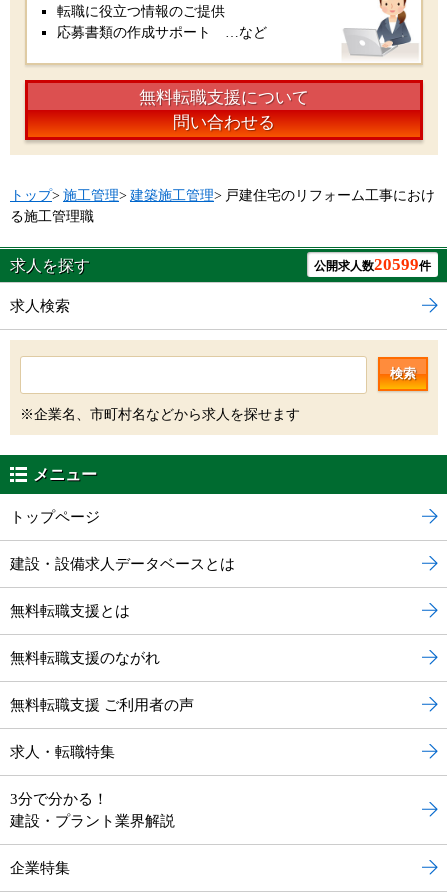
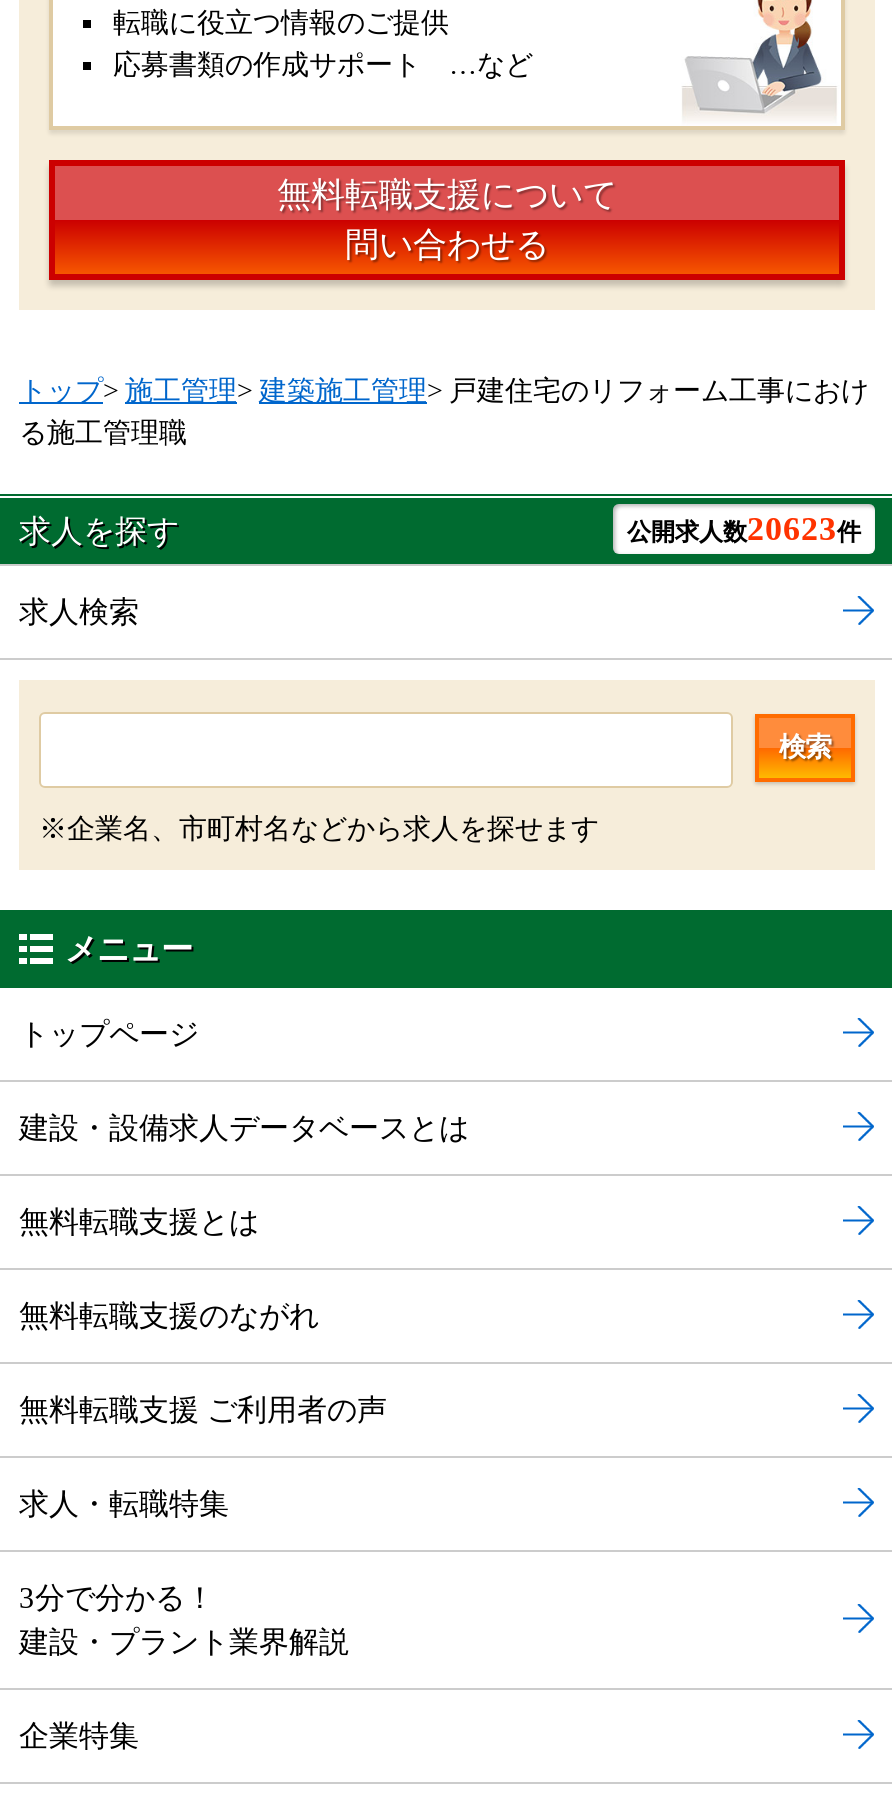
[314,255,431,274] 公開求人数20599件 -> [627,510,861,548] 公開求人数20623件

